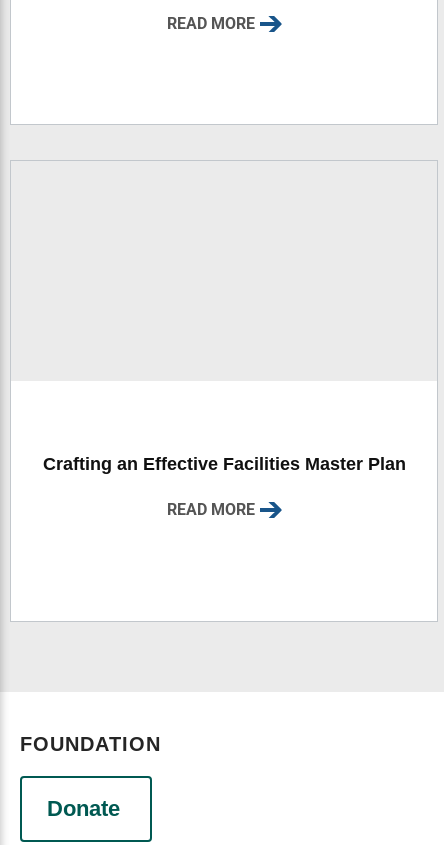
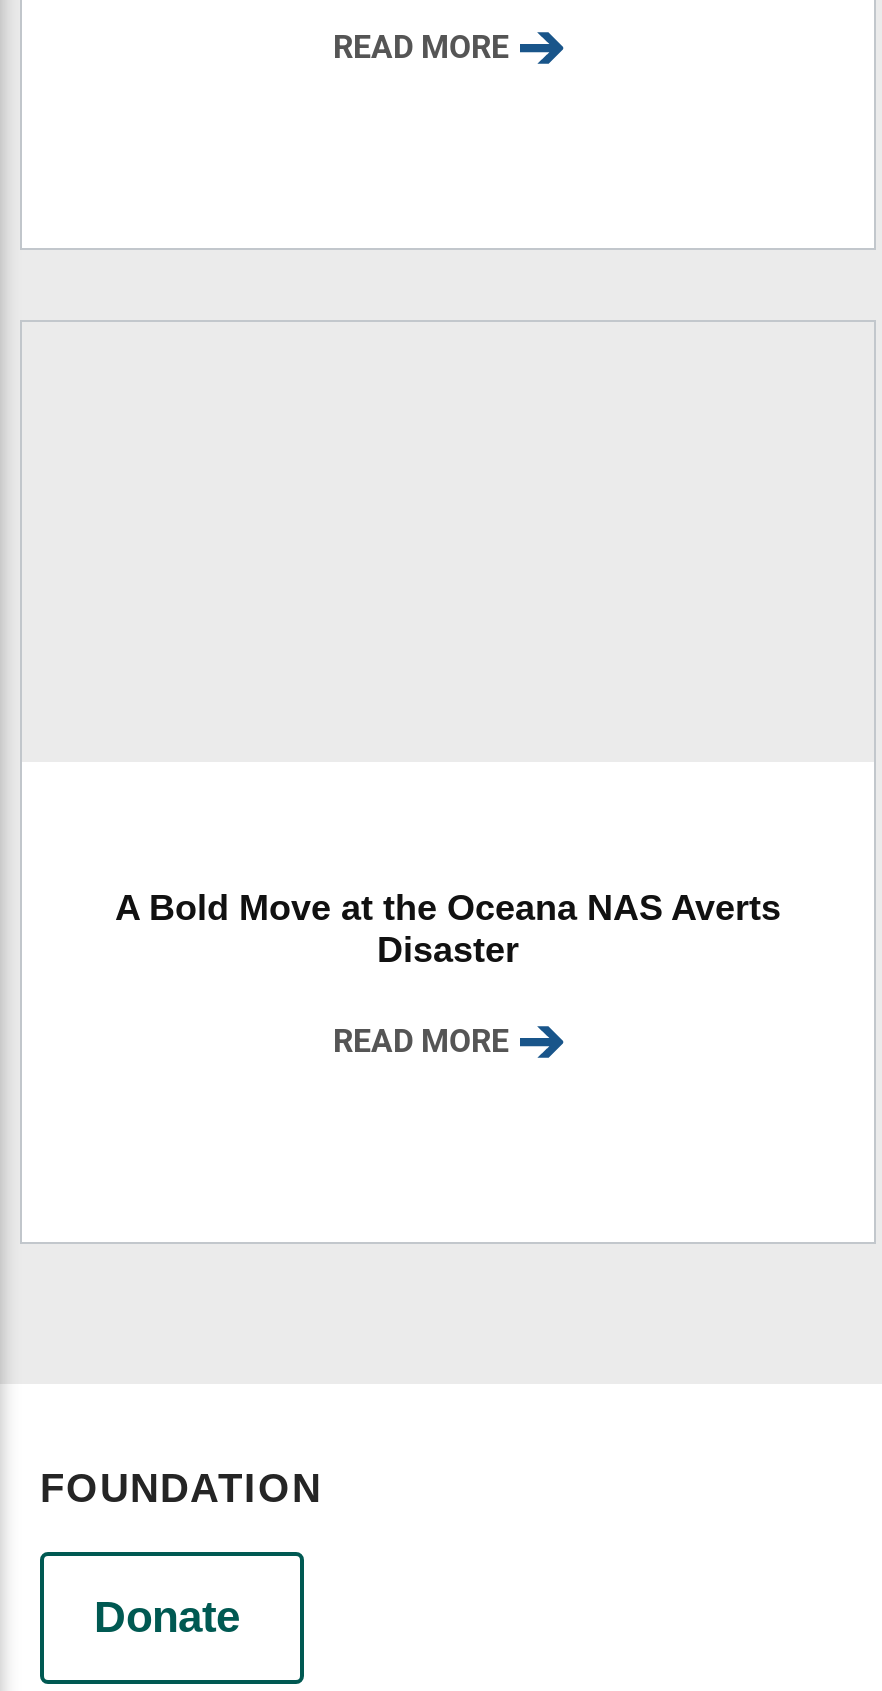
[42,454,405,474] Crafting an Effective Facilities Master Plan -> [115,888,781,970] A Bold Move at the Oceana NAS Averts | Disaster

